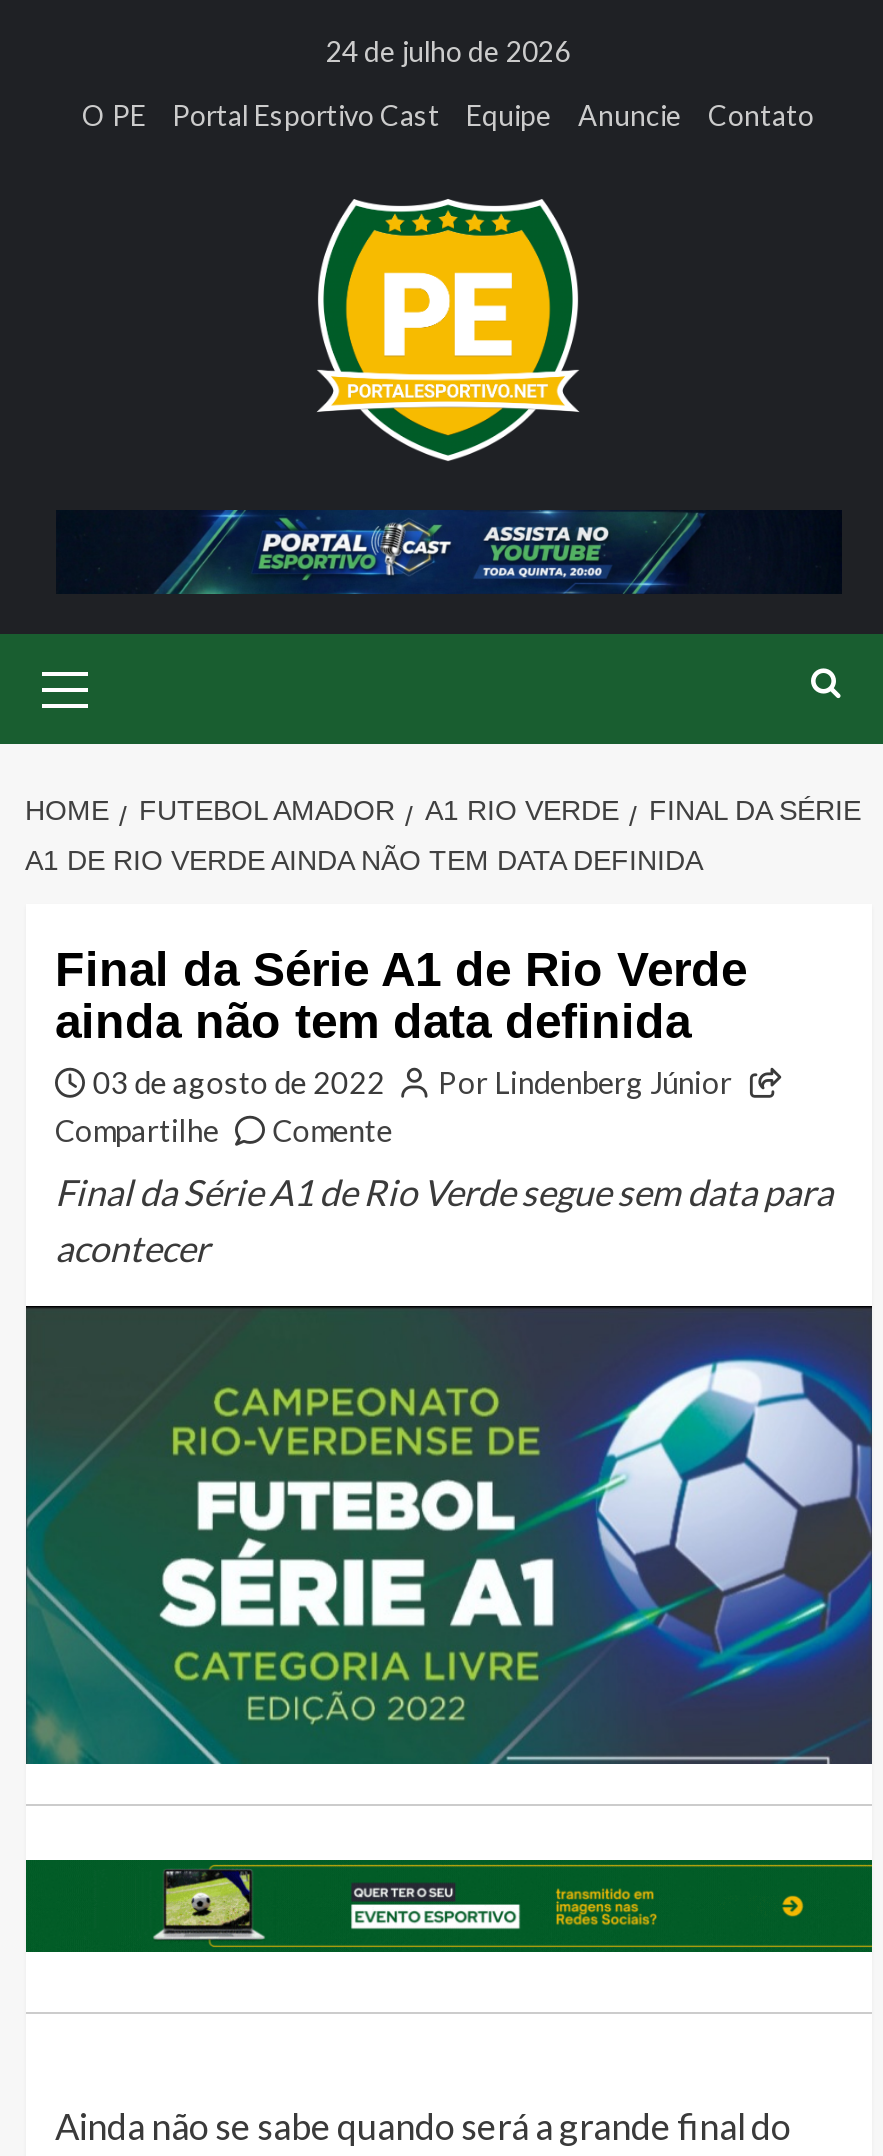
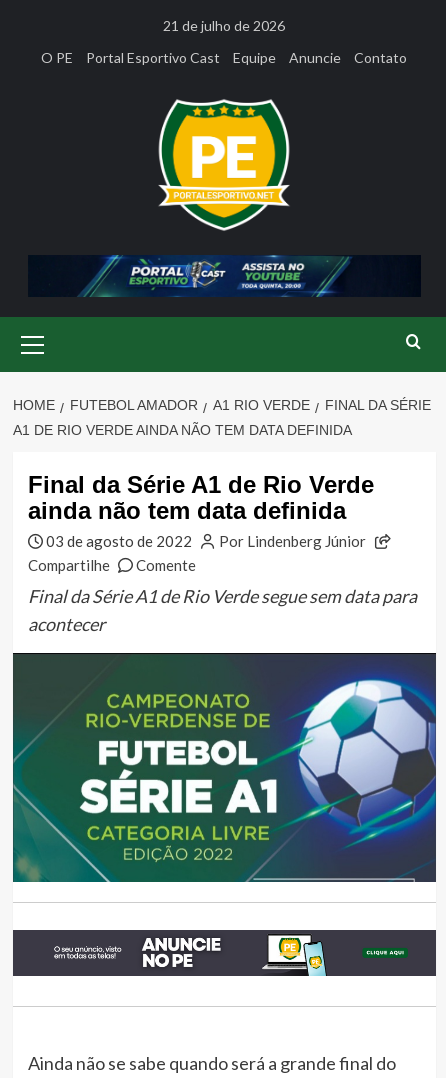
[326,34,570,68] 24 de julho de 2026 -> [163,17,285,34] 21 de julho de 2026
[26,1860,872,1954] [image] -> [13,930,436,977] [image]

